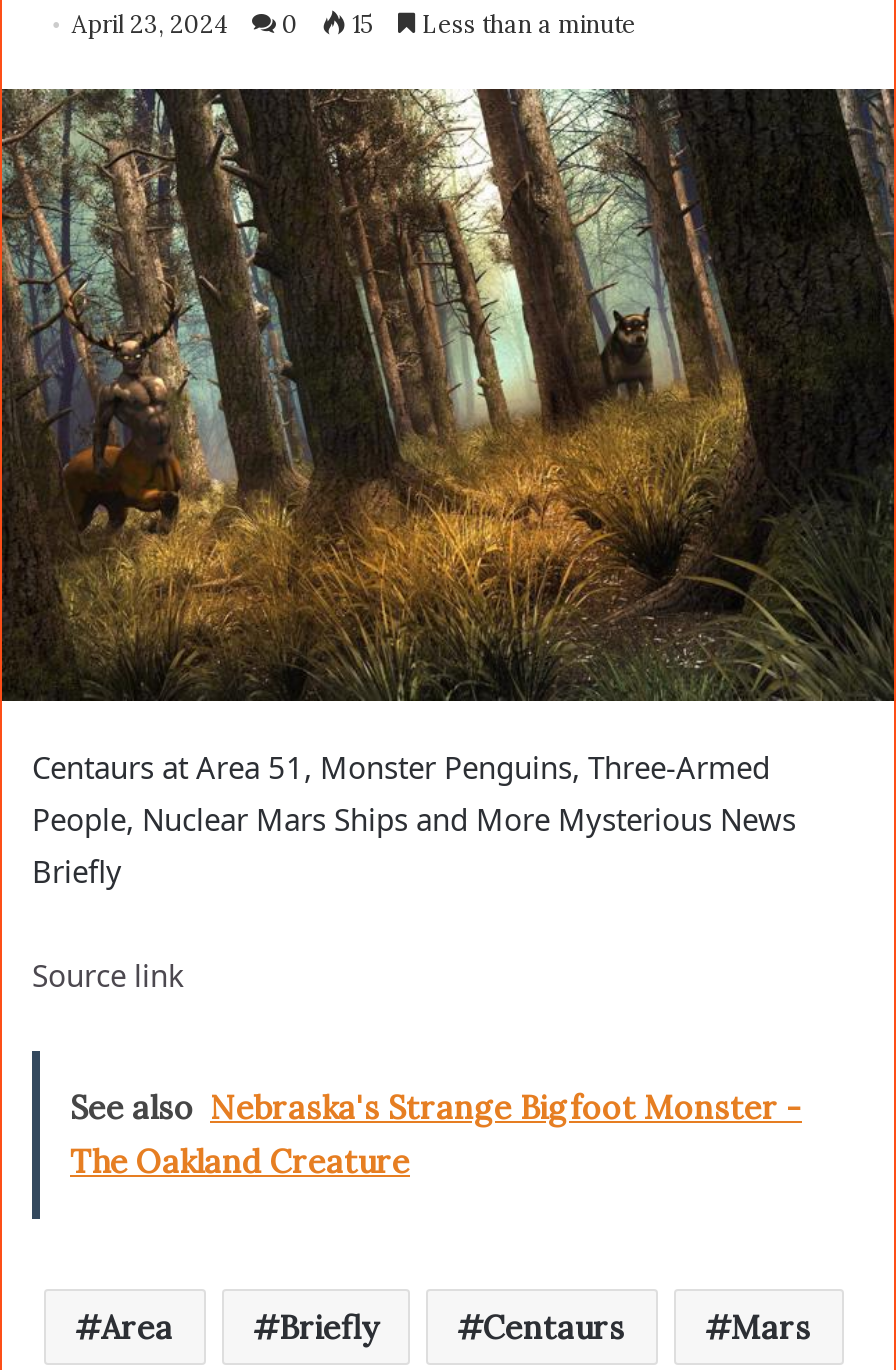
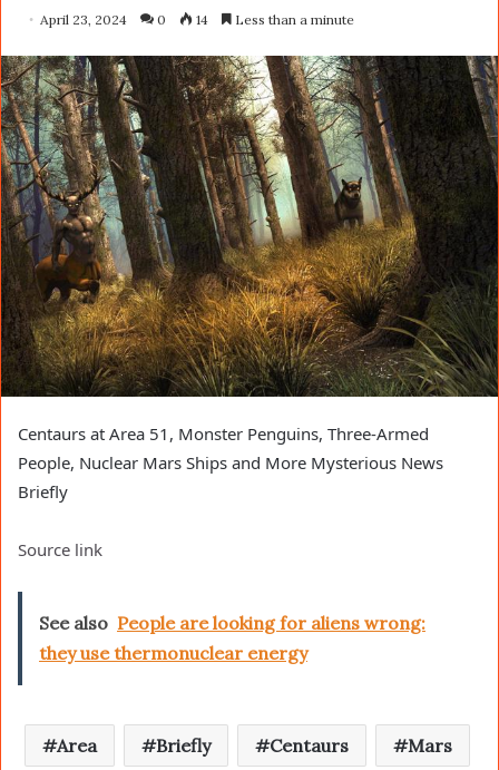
[72,10,636,40] April 23, 2024 0 15 Less than a minute -> [40,12,354,28] April 23, 2024 0 14 Less than a minute
[70,1086,802,1180] See also Nebraska's Strange Bigfoot Monster - | The Oakland Creature -> [39,611,425,664] See also People are looking for aliens wrong: | they use thermonuclear energy

